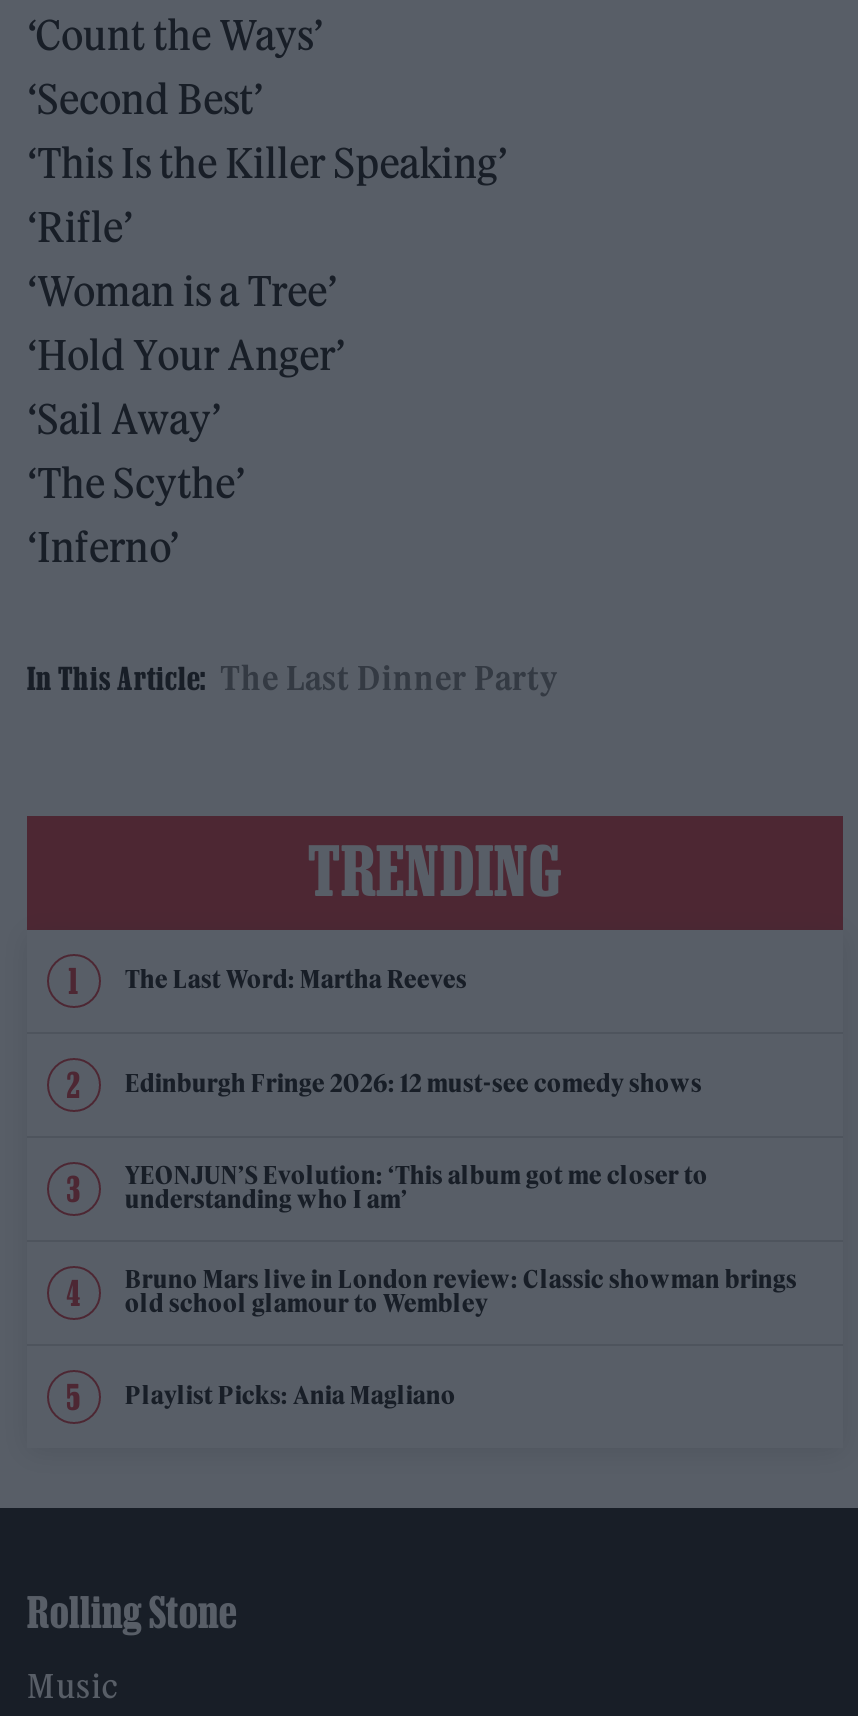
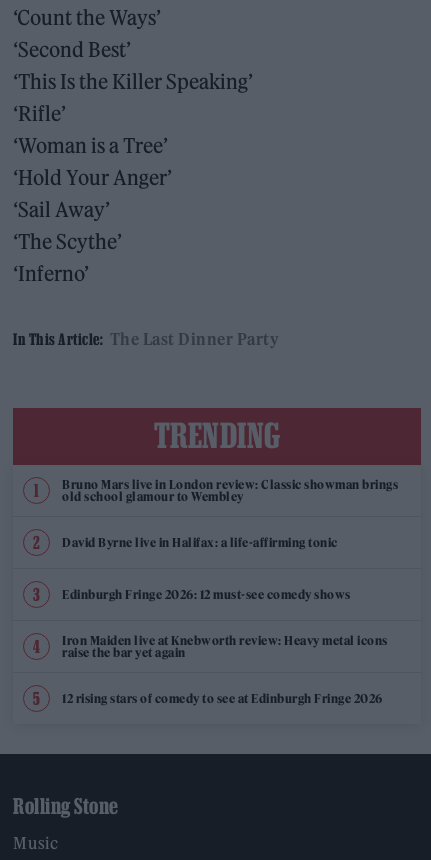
[125,965,708,1215] The Last Word: Martha Reeves | YEONJUN’S Evolution: ‘This album got me closer to | understanding who I am’ -> none
moved [125,1069,702,1099] -> [62,587,350,602]: Edinburgh Fringe 2026: 12 must-see comedy shows
moved [125,1265,797,1319] -> [62,477,398,504]: Bruno Mars live in London review: Classic showman brings | old school glamour to Wembley
[125,1381,456,1411] Playlist Picks: Ania Magliano -> [62,535,387,706] David Byrne live in Halifax: a life-affirming tonic | Iron Maiden live at Knebworth review: Heavy metal icons | raise the bar yet again | 12 rising stars of comedy to see at Edinburgh Fringe 2026

